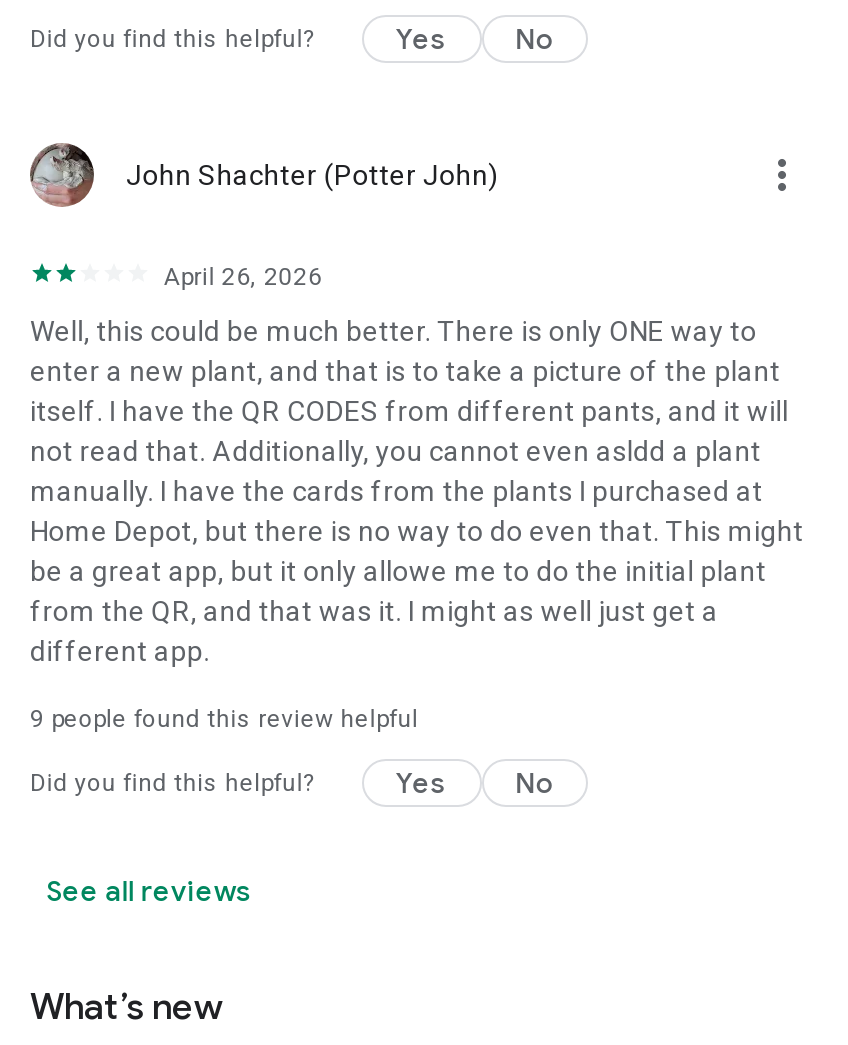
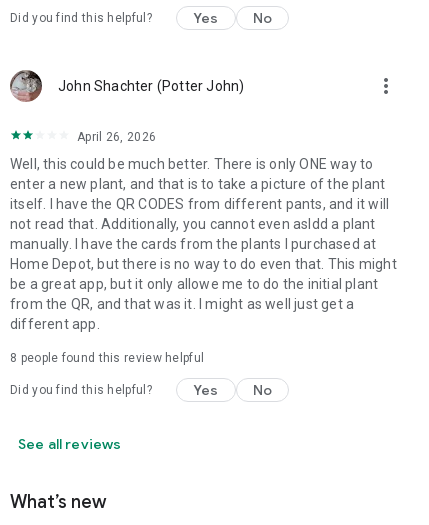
[30,705,418,733] 9 people found this review helpful -> [10,351,204,365] 8 people found this review helpful

